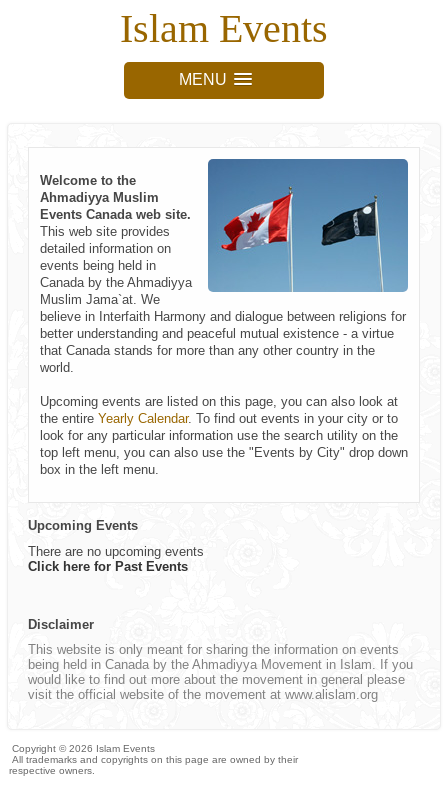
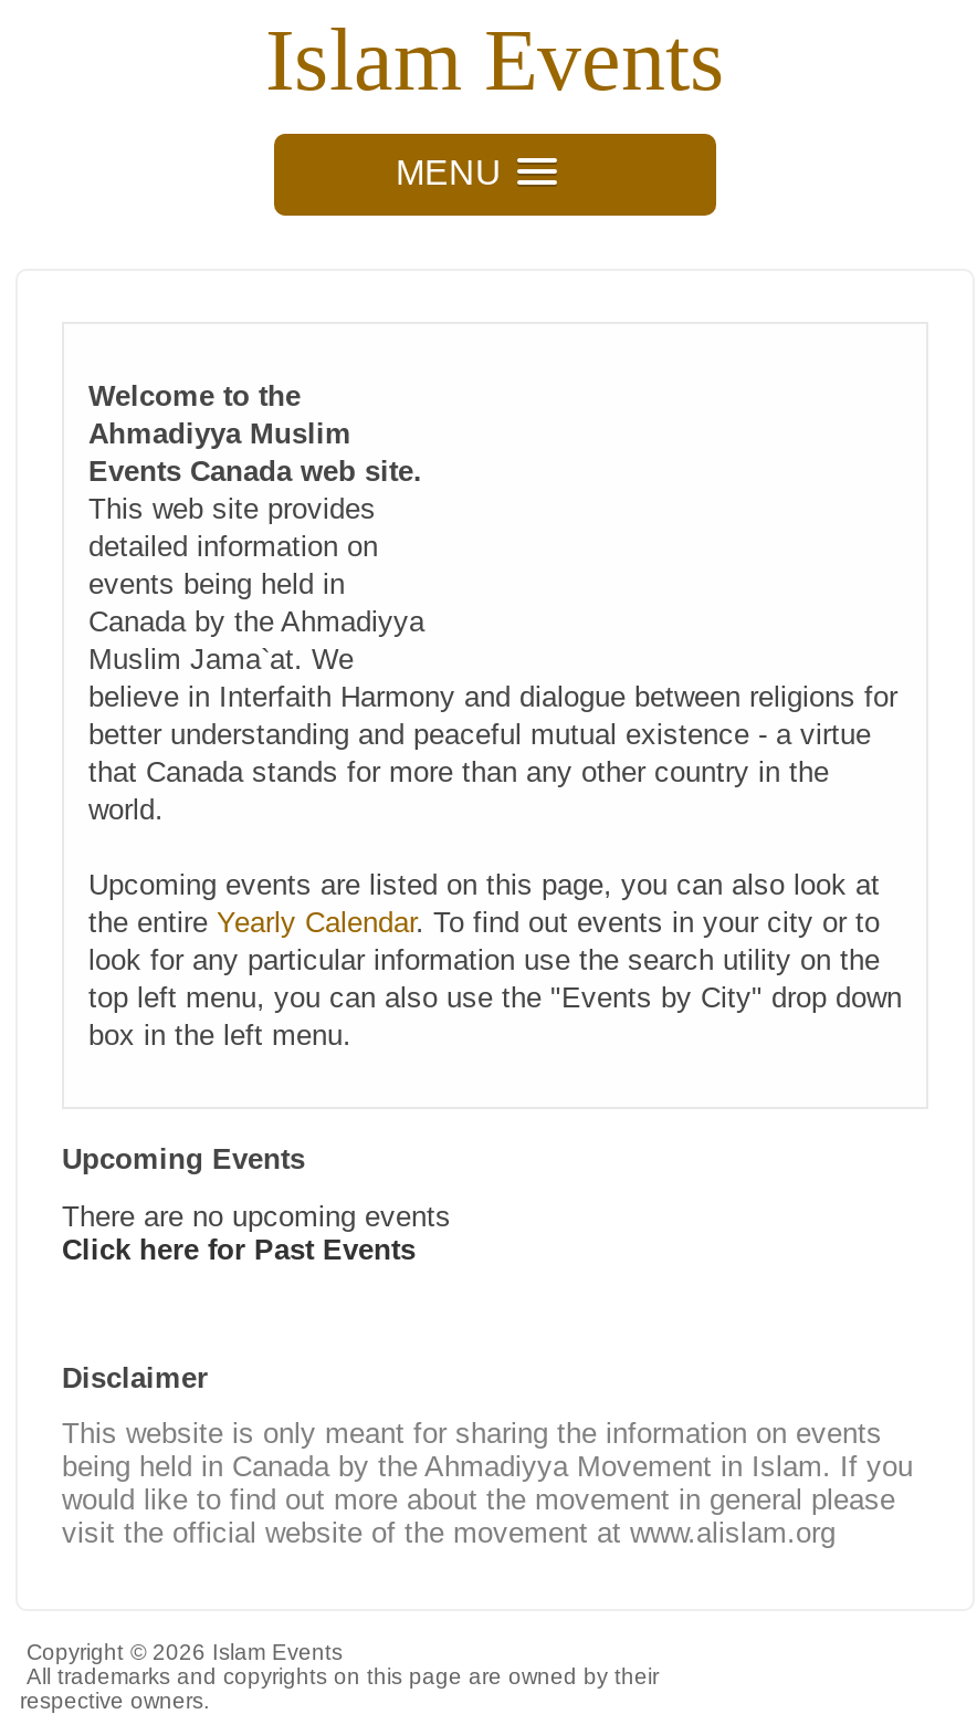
[207,158,409,293] [image] -> none

